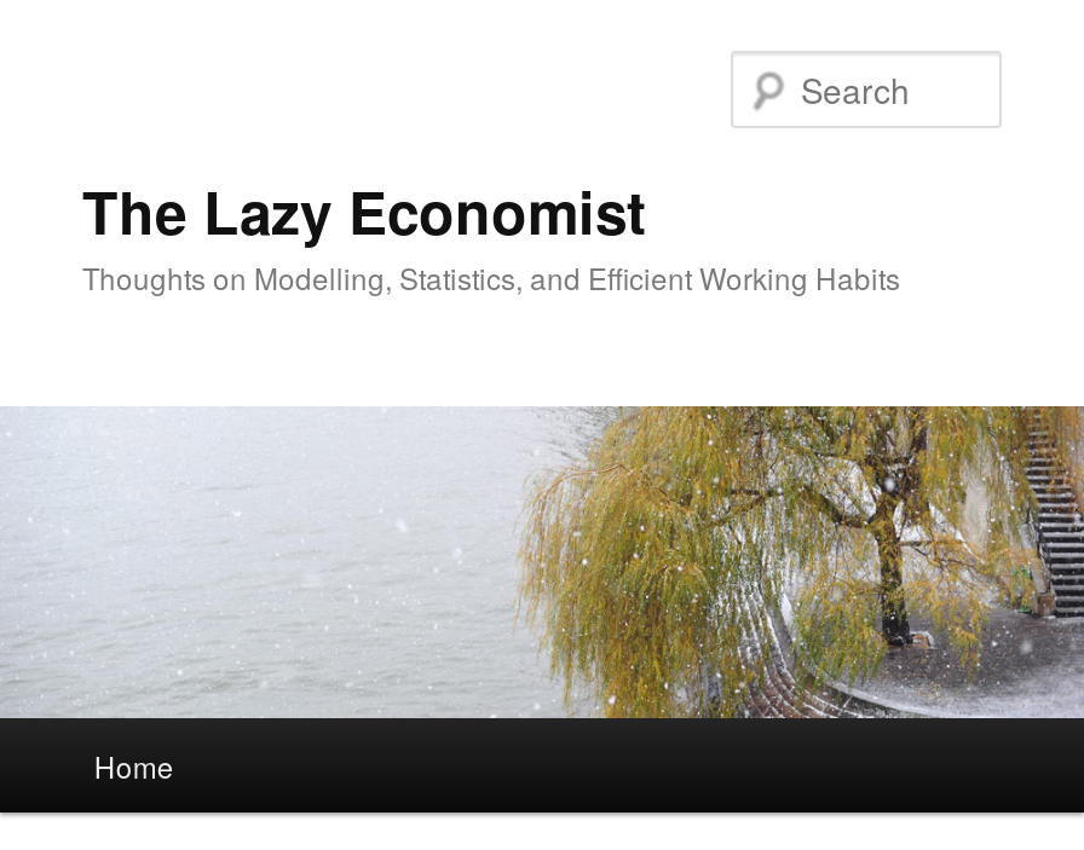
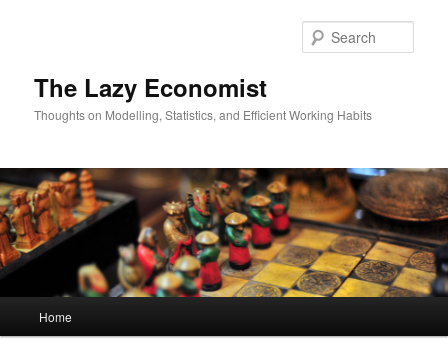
[7,404,1077,721] [image] -> [3,167,445,298] [image]

